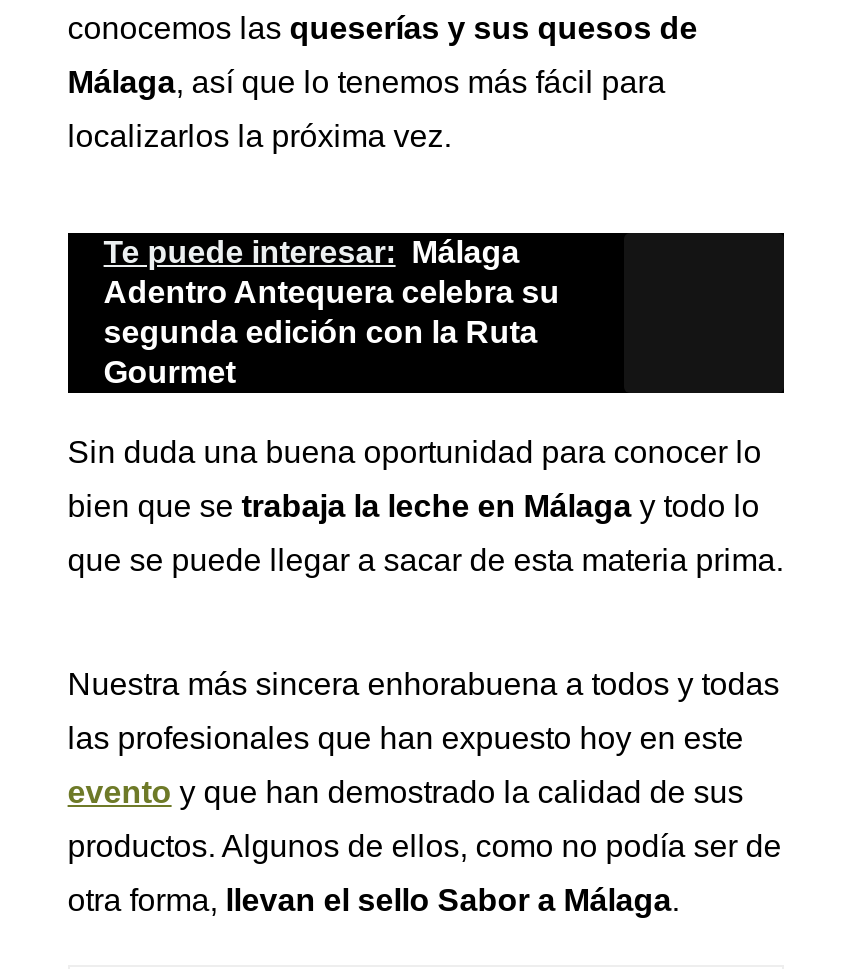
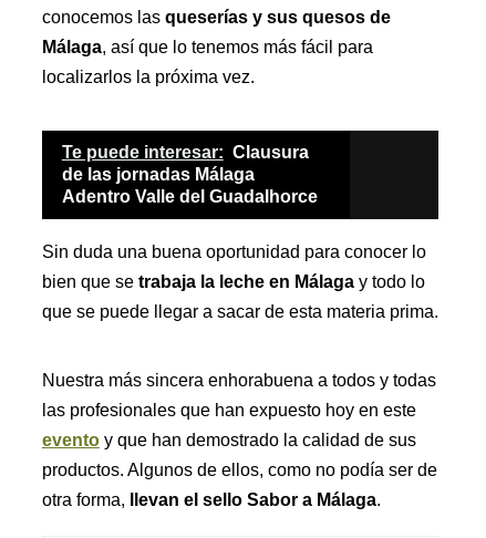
[104,235,560,389] Te puede interesar: Málaga | Adentro Antequera celebra su | segunda edición con la Ruta | Gourmet -> [62,143,318,206] Te puede interesar: Clausura | de las jornadas Málaga | Adentro Valle del Guadalhorce

